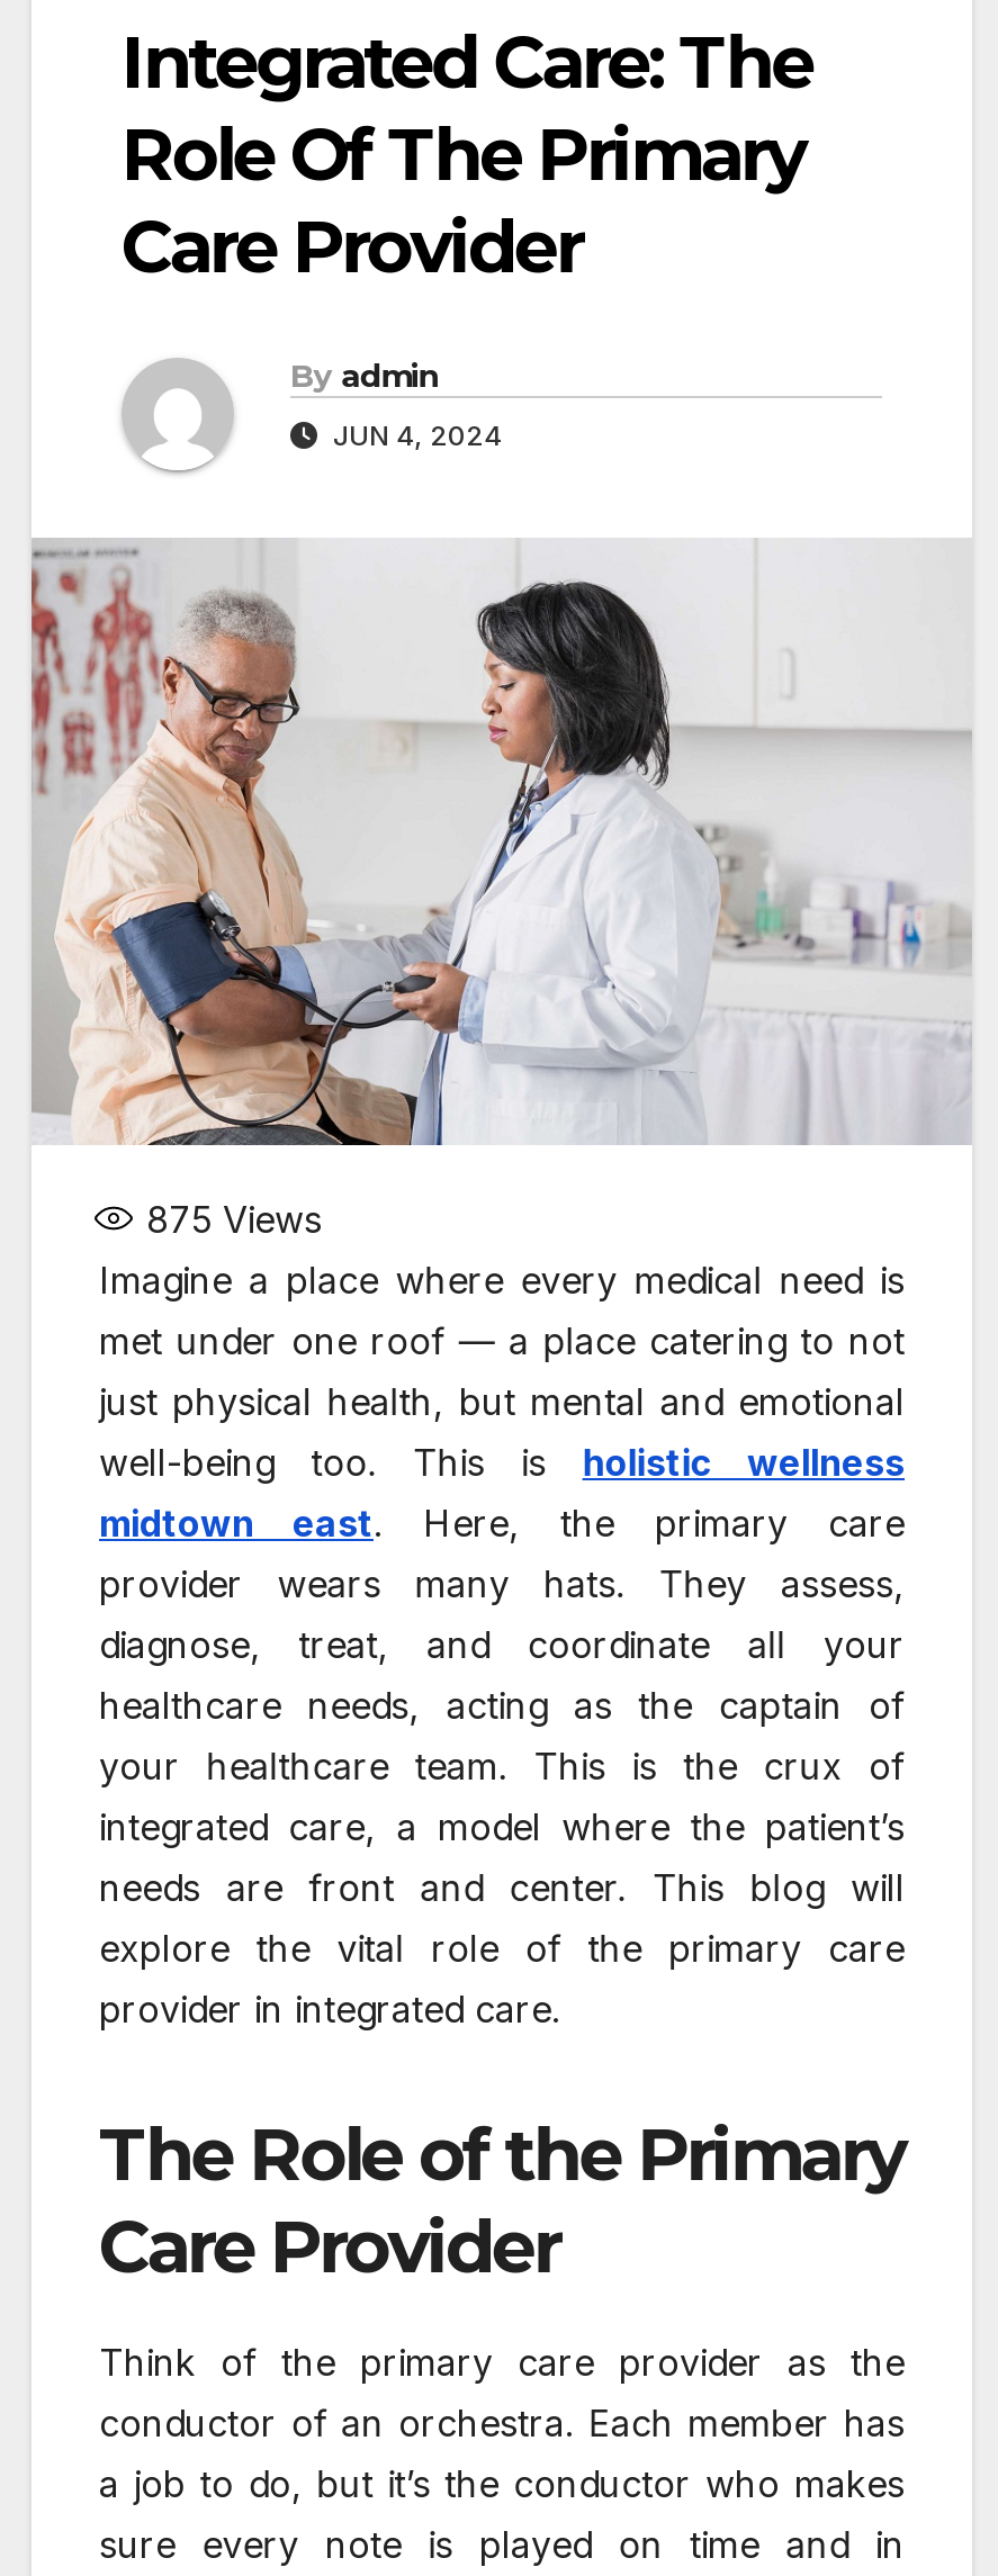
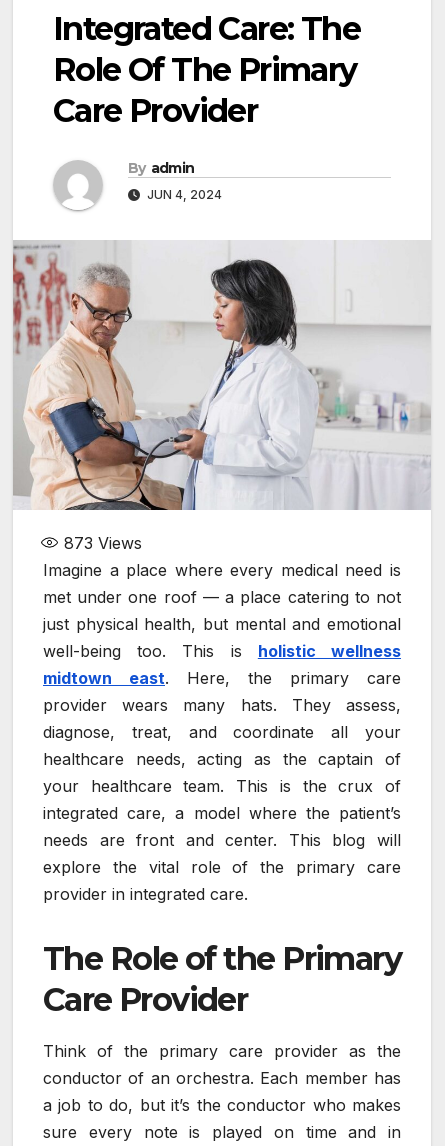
[146,1196,322,1241] 875 Views -> [64,533,142,553] 873 Views

